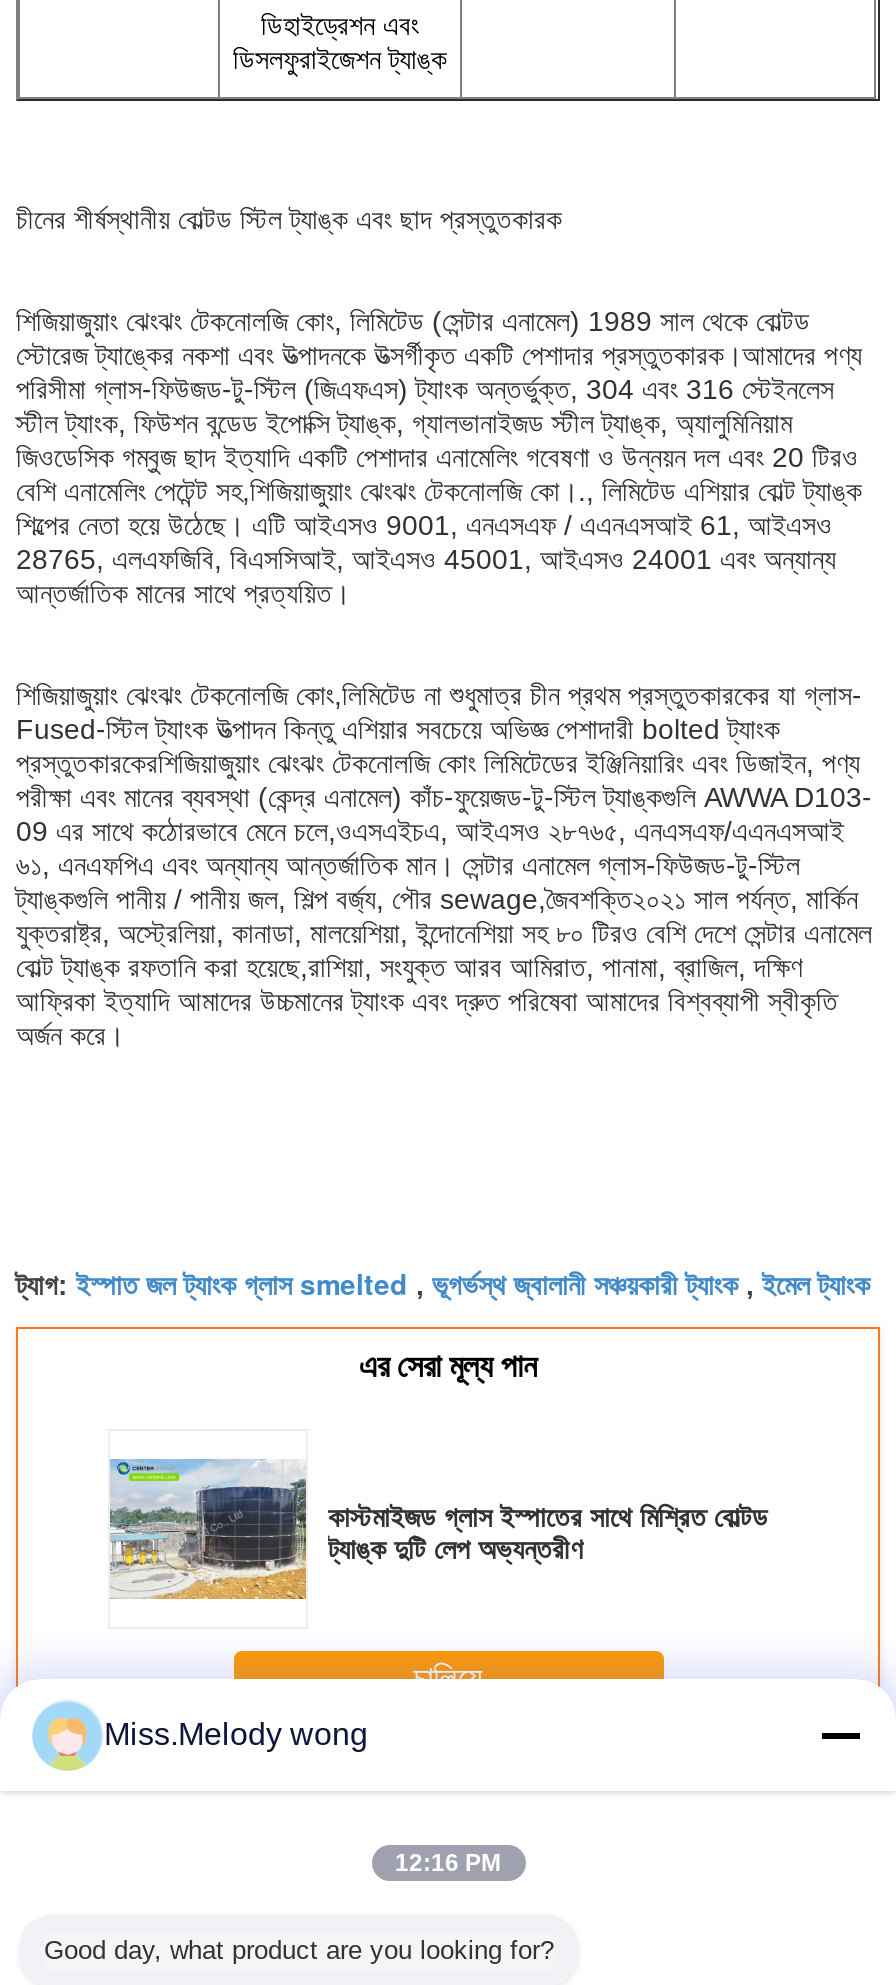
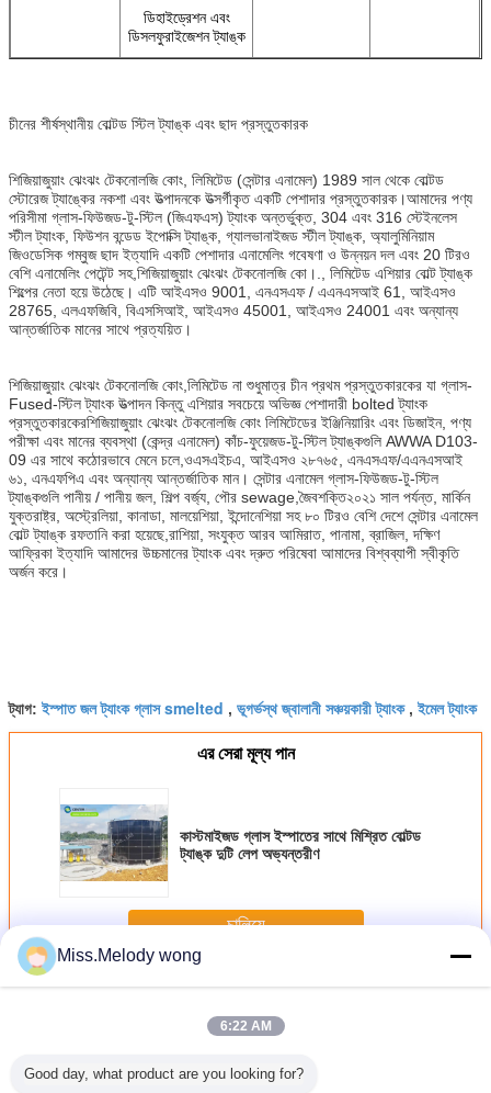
[395,1849,501,1877] 12:16 PM -> [220,1018,271,1034] 6:22 AM

